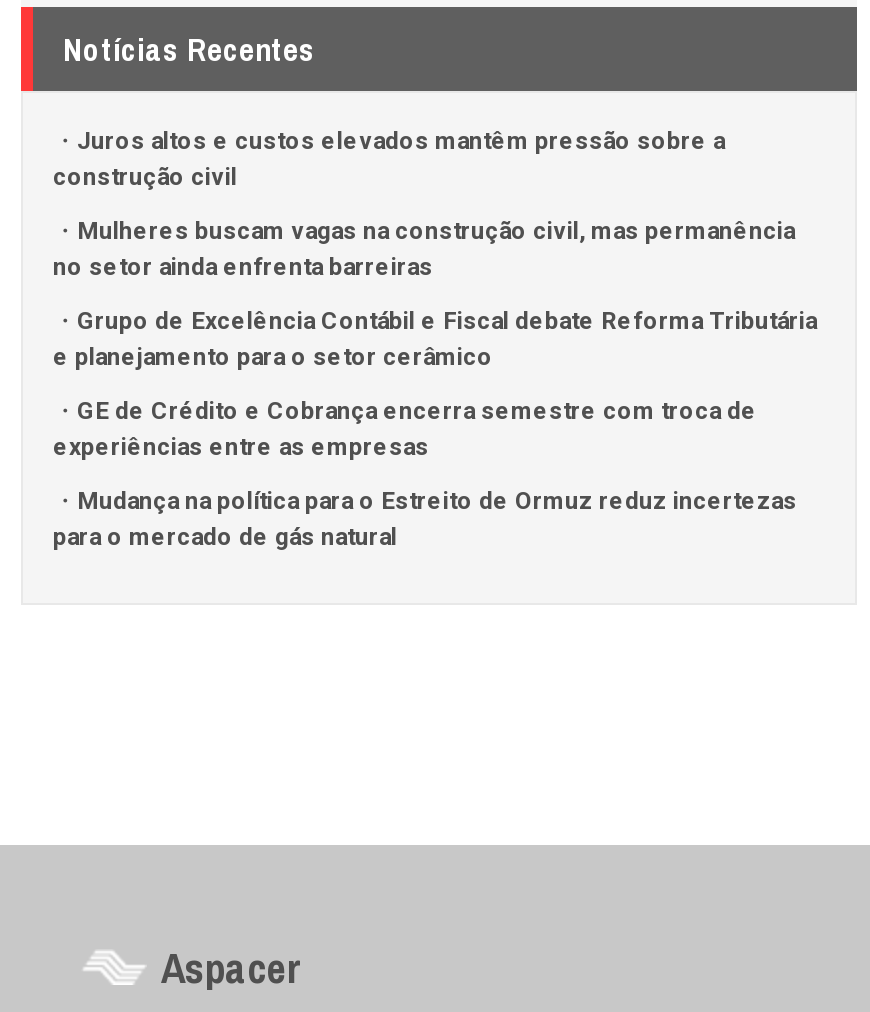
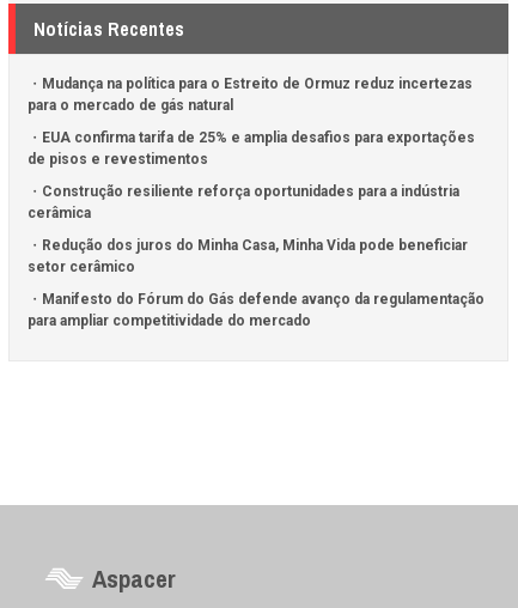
[53,127,817,461] Juros altos e custos elevados mantêm pressão sobre a | construção civil | Mulheres buscam vagas na construção civil, mas permanência | no setor ainda enfrenta barreiras | Grupo de Excelência Contábil e Fiscal debate Reforma Tributária | e planejamento para o setor cerâmico | GE de Crédito e Cobrança encerra semestre com troca de | experiências entre as empresas -> none
moved [53,487,797,551] -> [28,75,473,114]: Mudança na política para o Estreito de Ormuz reduz incertezas | para o mercado de gás natural
none -> [28,129,485,329] EUA confirma tarifa de 25% e amplia desafios para exportações | de pisos e revestimentos | Construção resiliente reforça oportunidades para a indústria | cerâmica | Redução dos juros do Minha Casa, Minha Vida pode beneficiar | setor cerâmico | Manifesto do Fórum do Gás defende avanço da regulamentação | para ampliar competitividade do mercado

